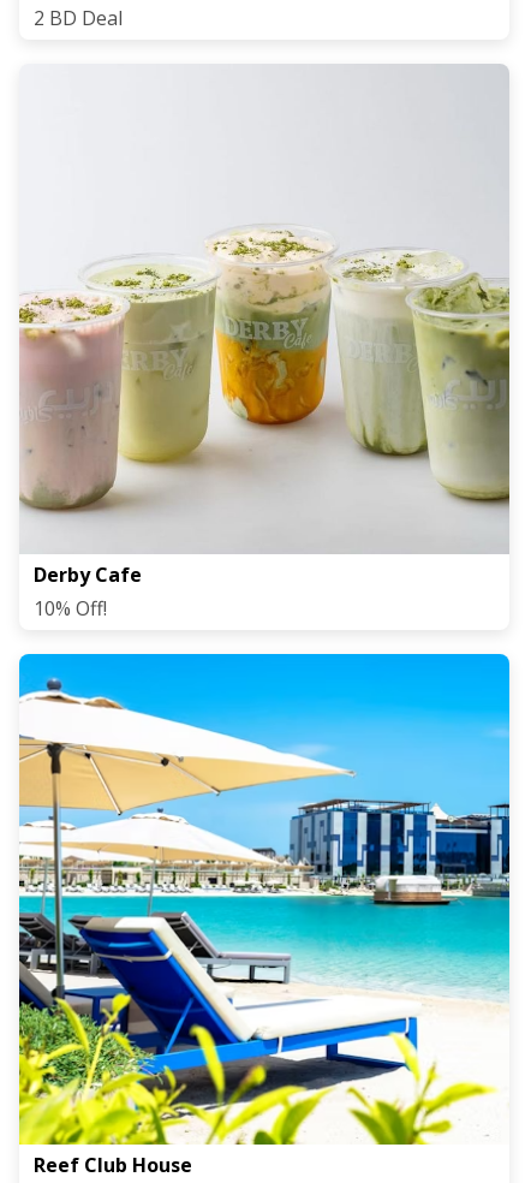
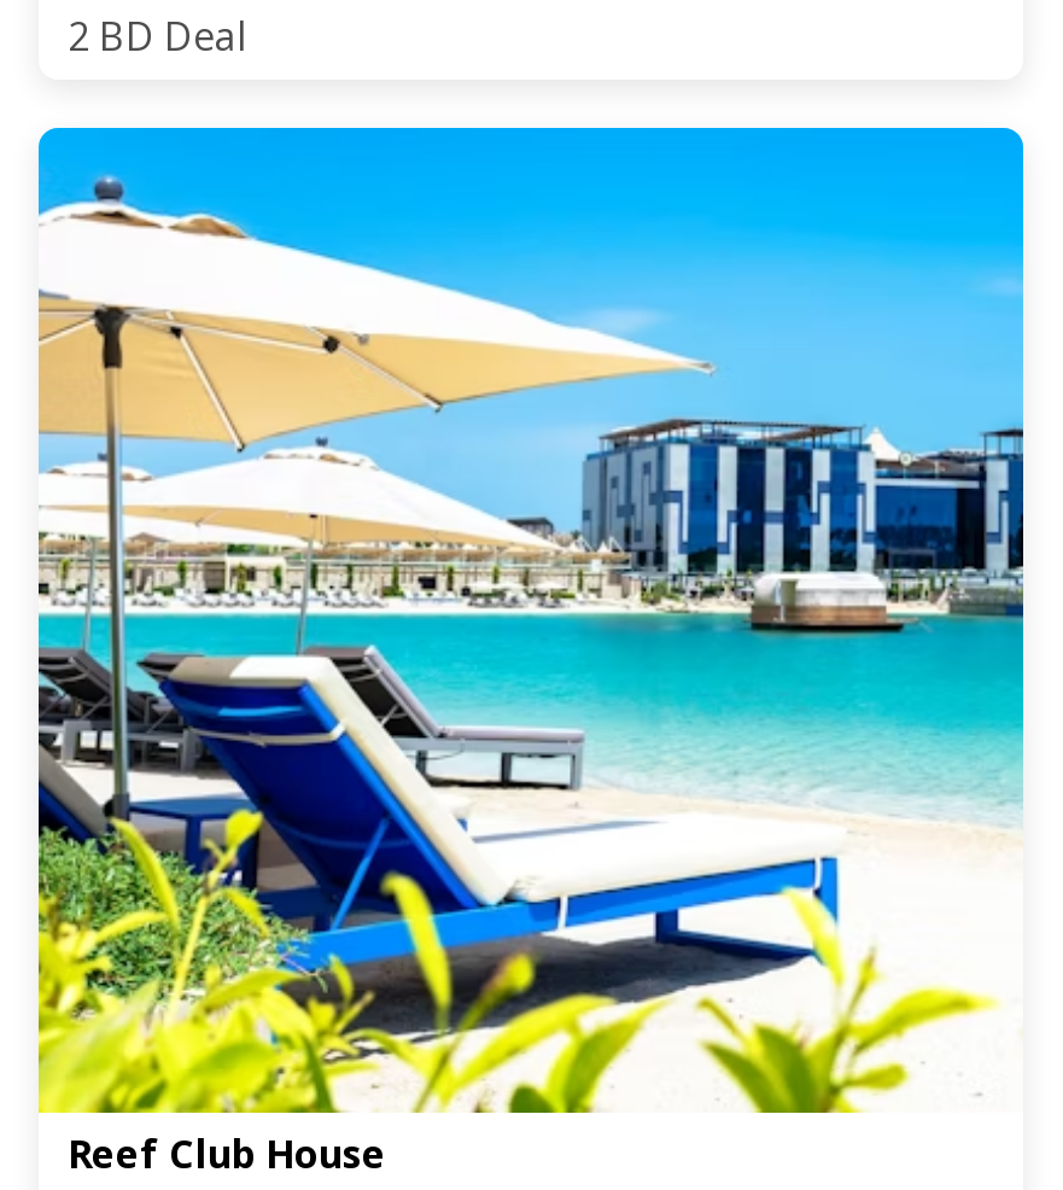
[18,64,511,622] [image] | Derby Cafe | 10% Off! -> none

